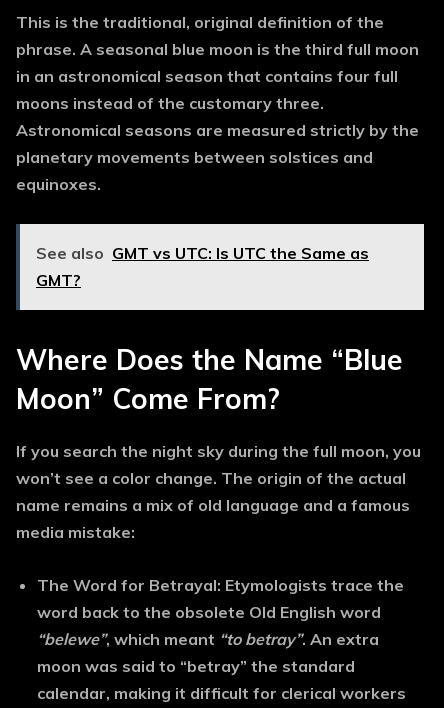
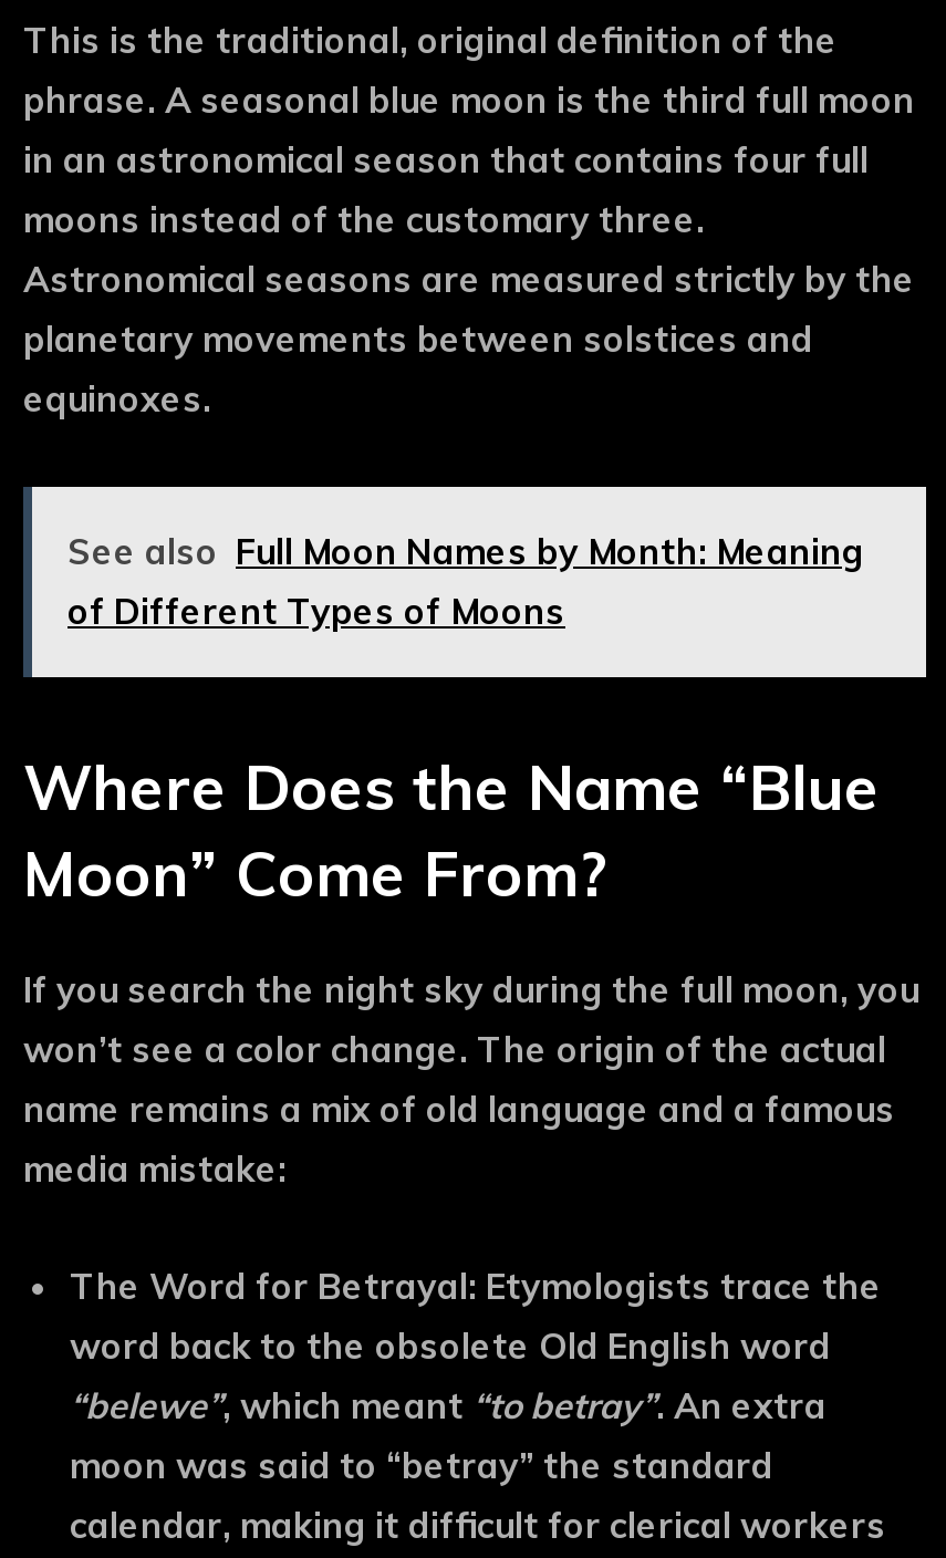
[36,243,369,290] See also GMT vs UTC: Is UTC the Same as | GMT? -> [67,529,864,633] See also Full Moon Names by Month: Meaning | of Different Types of Moons

